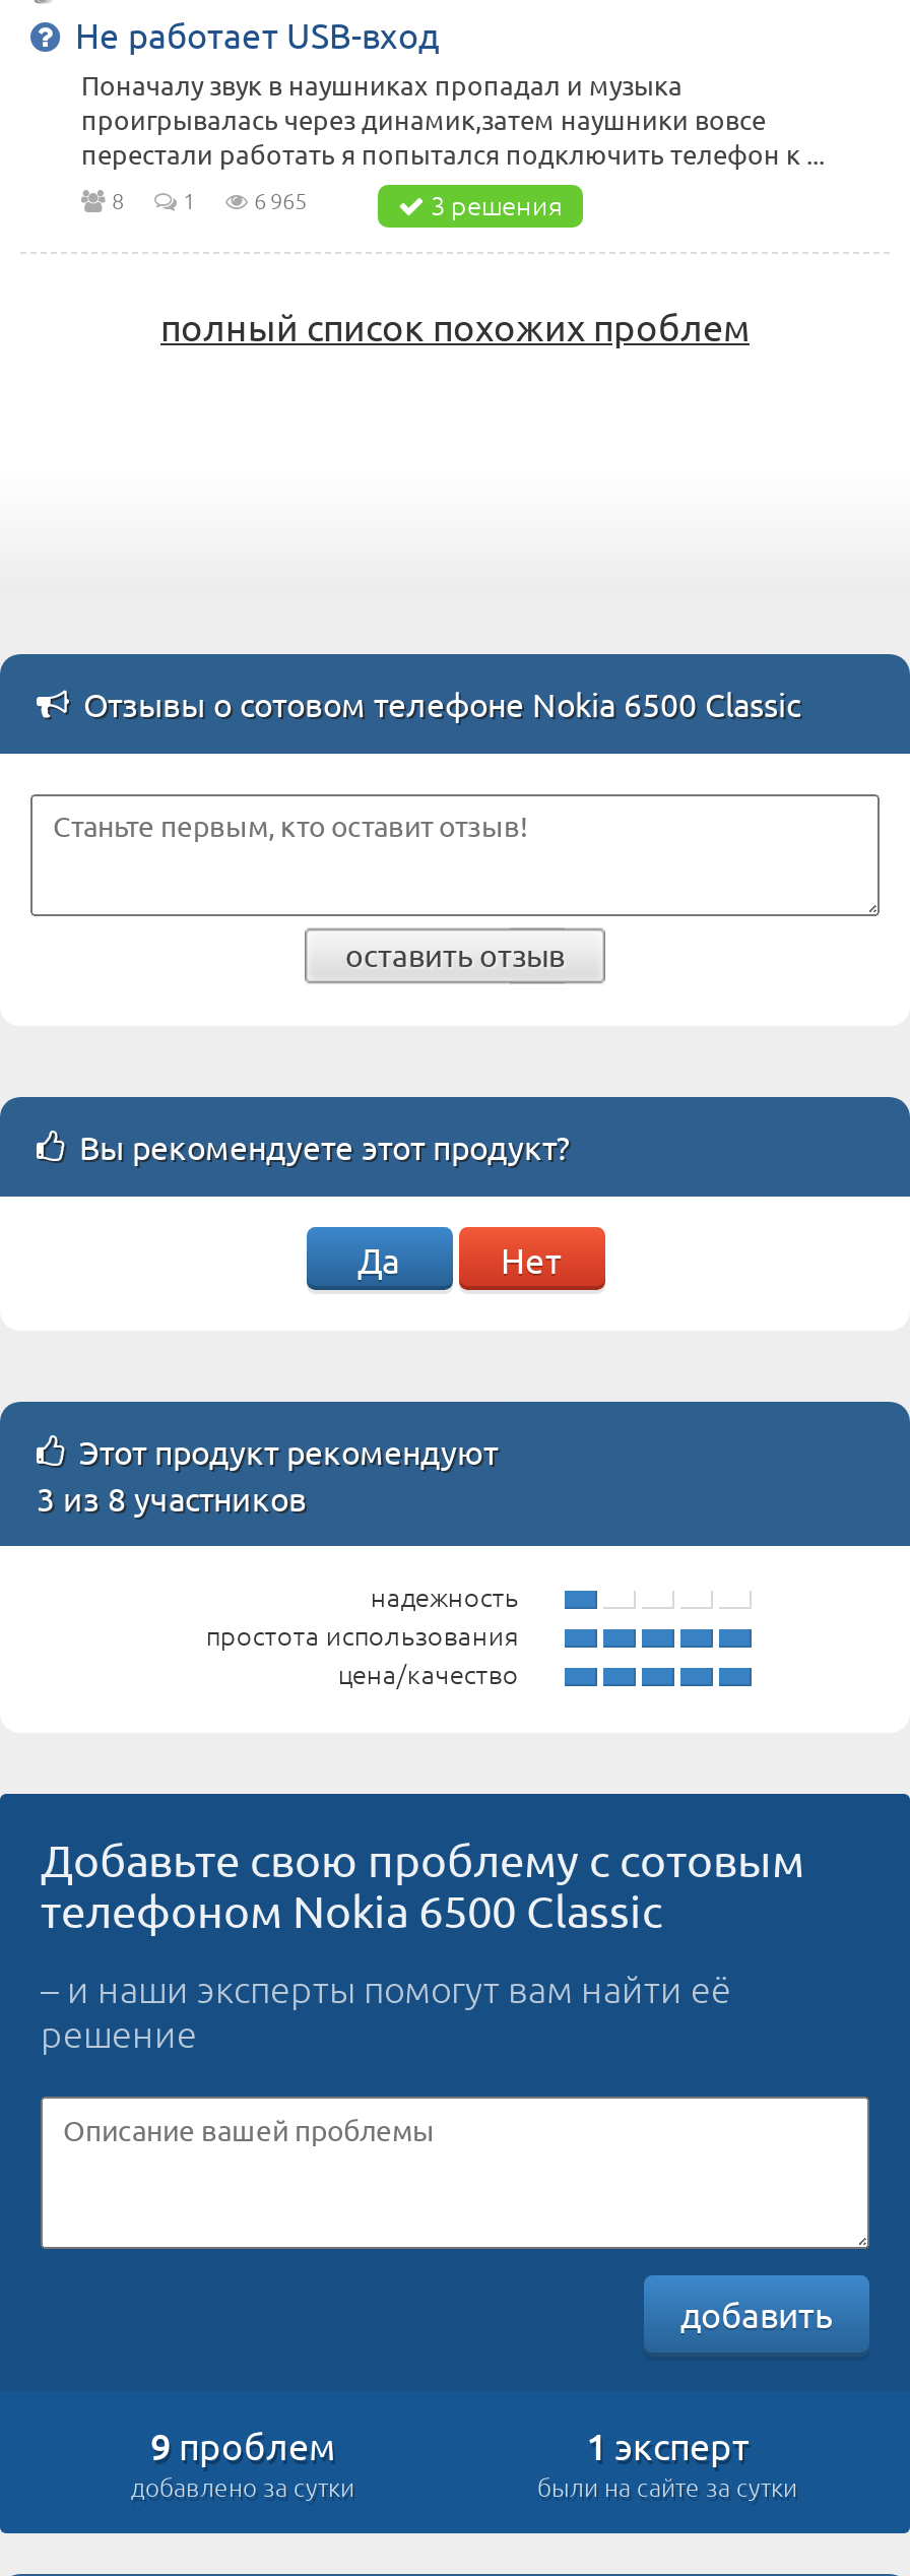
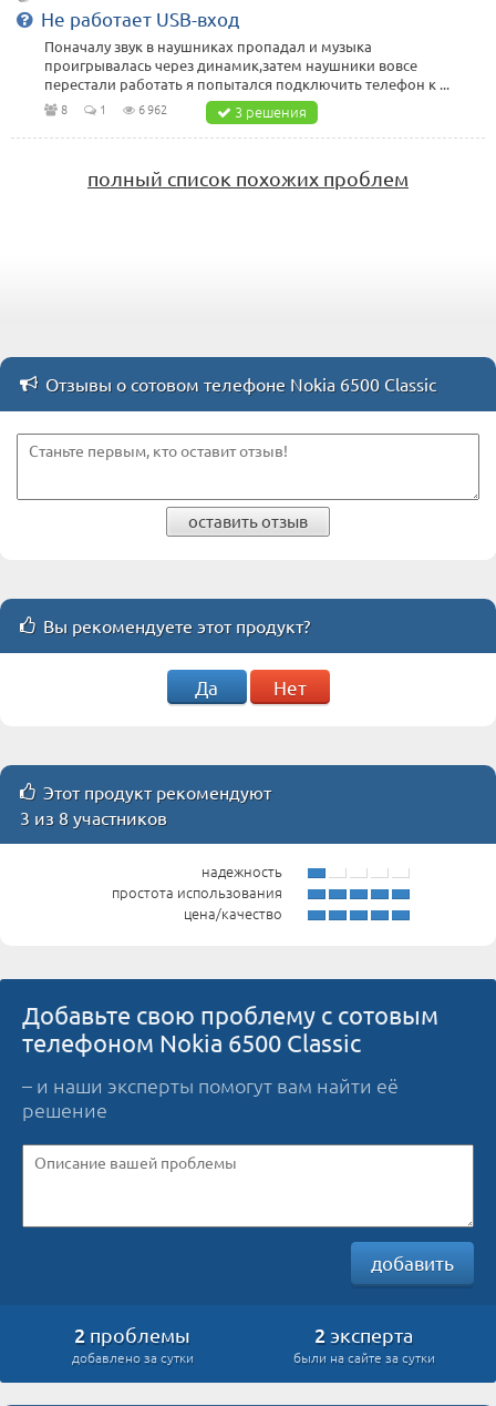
[106,182,307,215] 8 1 6 965 -> [58,100,167,117] 8 1 6 962
[150,2421,335,2468] 9 проблем -> [74,1322,190,1347] 2 проблемы
[586,2421,749,2468] 1 эксперт -> [314,1322,413,1347] 2 эксперта

